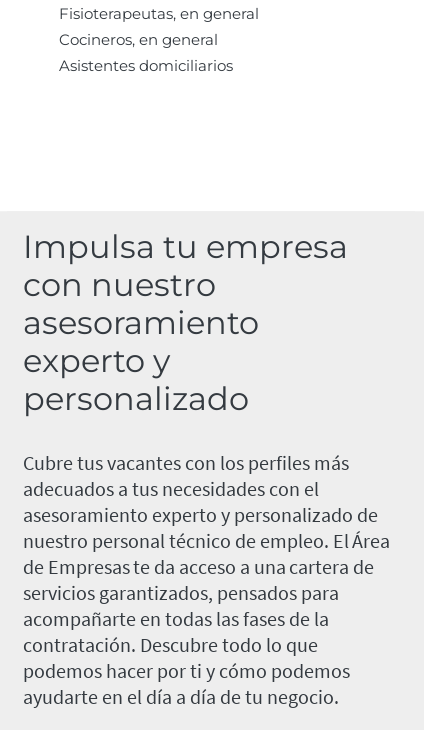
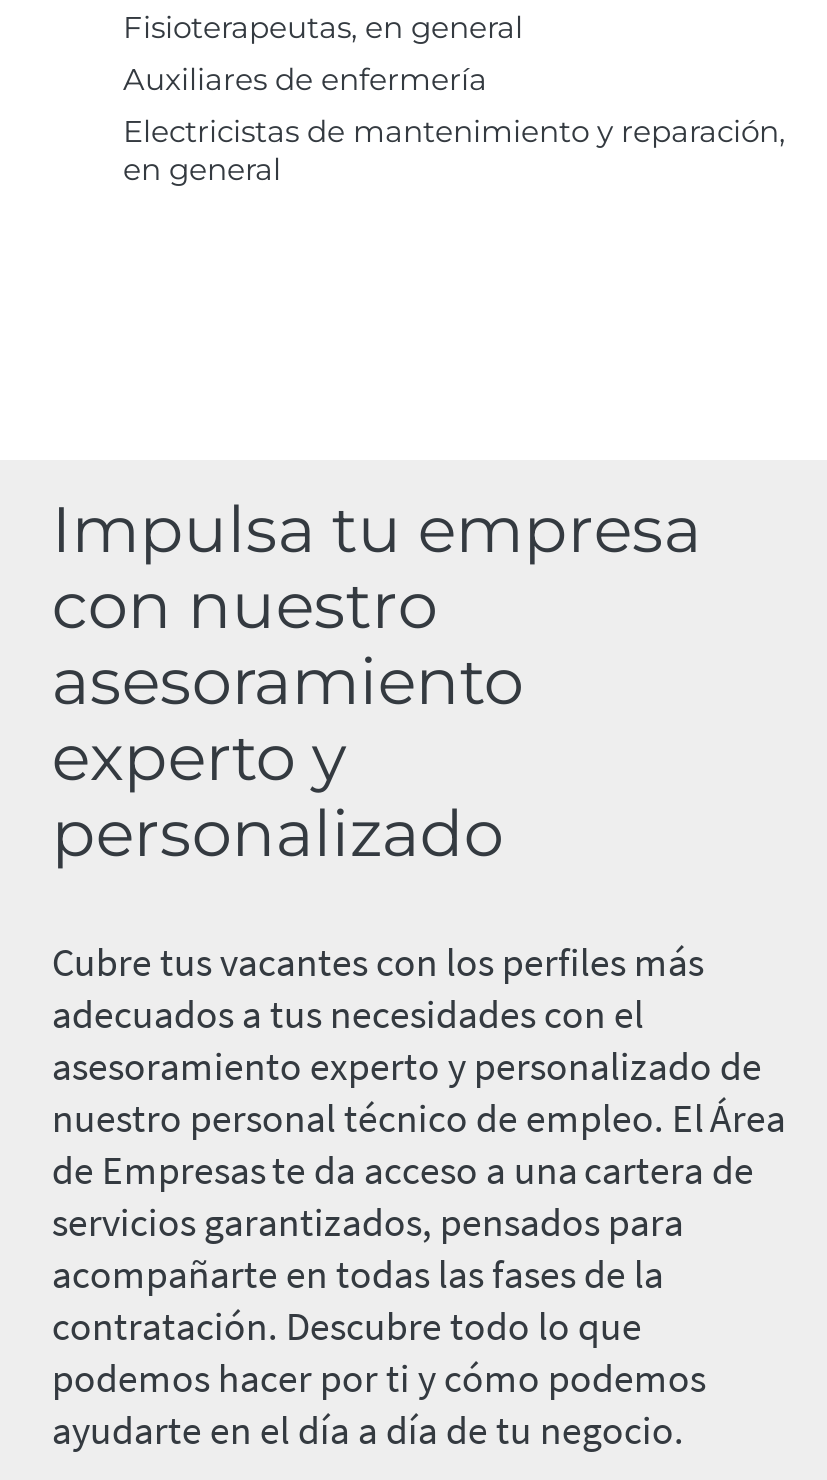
[59,30,233,75] Cocineros, en general | Asistentes domiciliarios -> [123,60,785,188] Auxiliares de enfermería | Electricistas de mantenimiento y reparación, | en general

